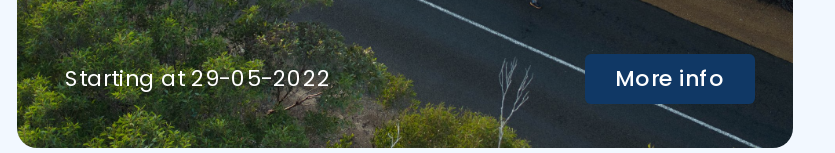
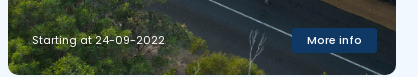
[65,63,331,95] Starting at 29-05-2022 -> [32,31,165,47] Starting at 24-09-2022

